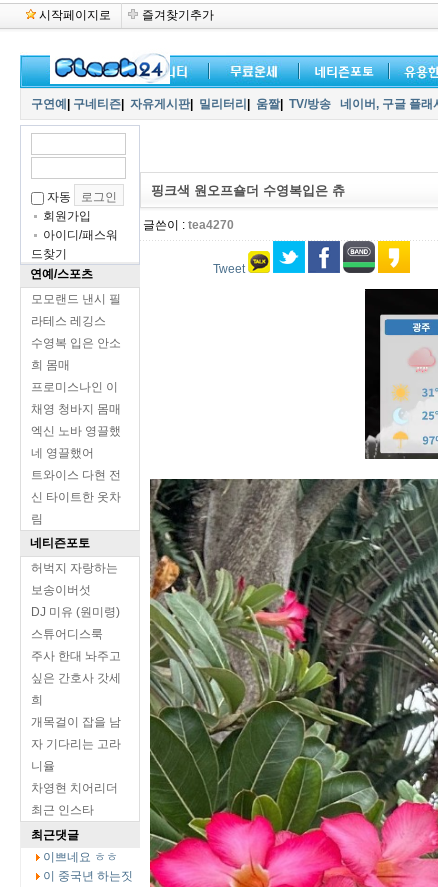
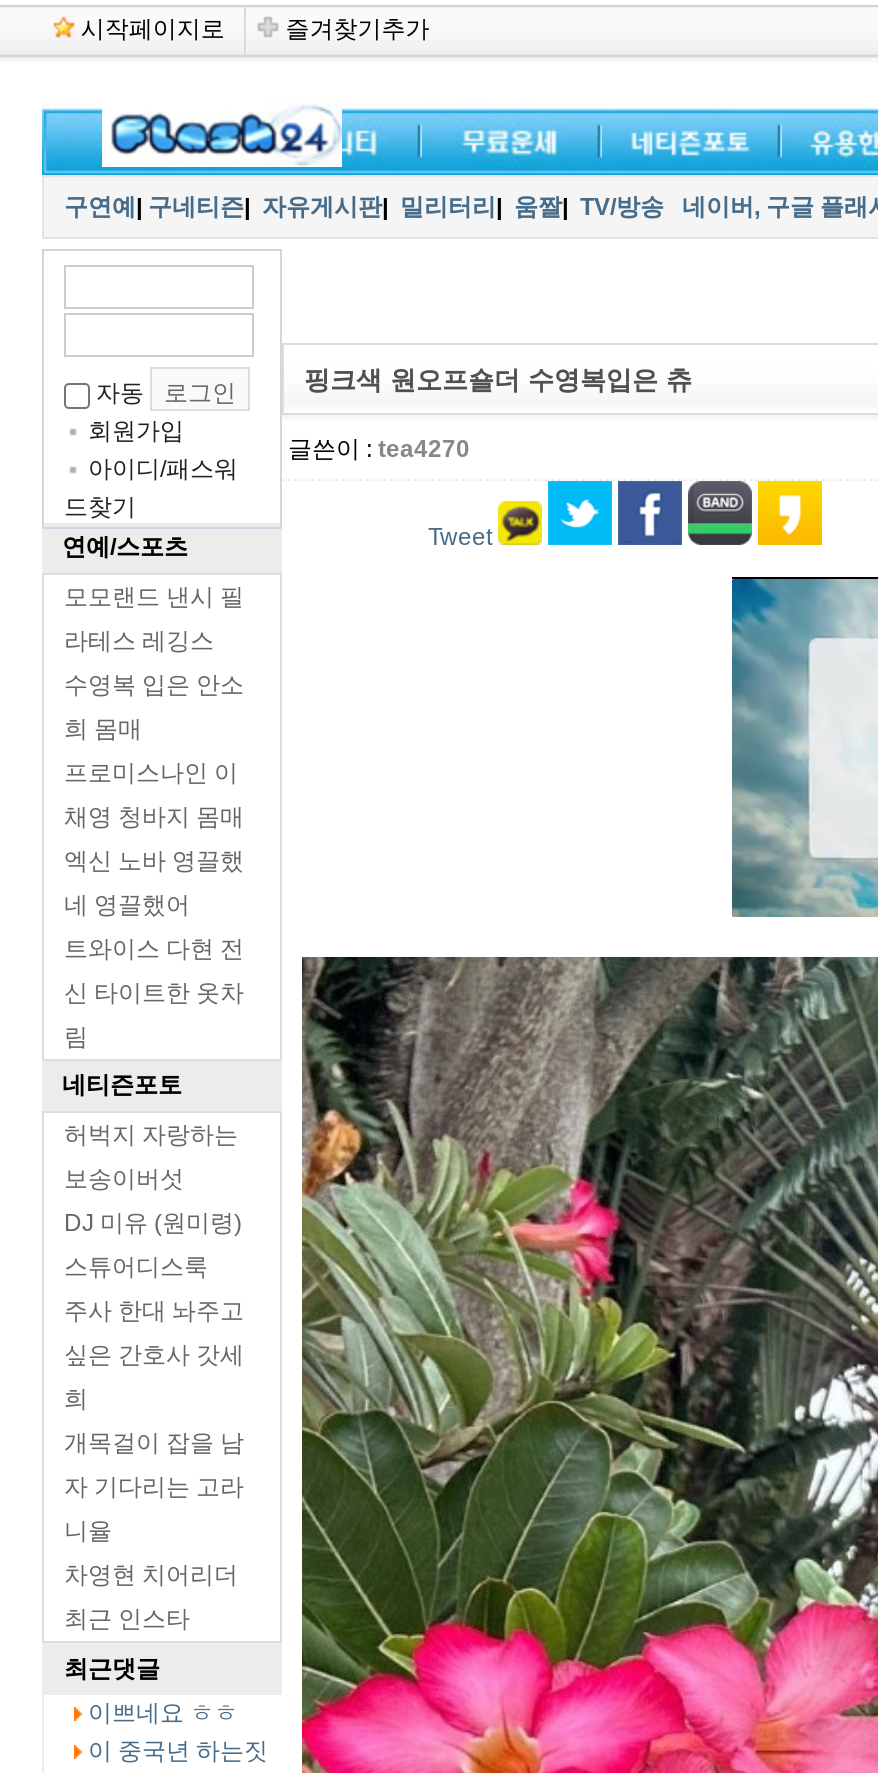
[364,289,435,460] [image] -> [730,577,872,919] [image]

